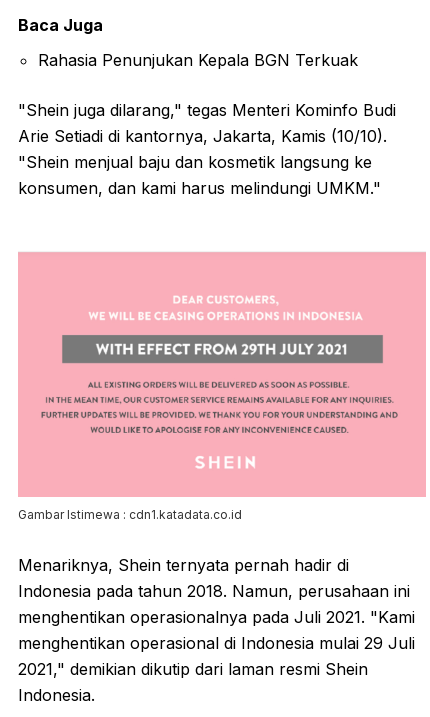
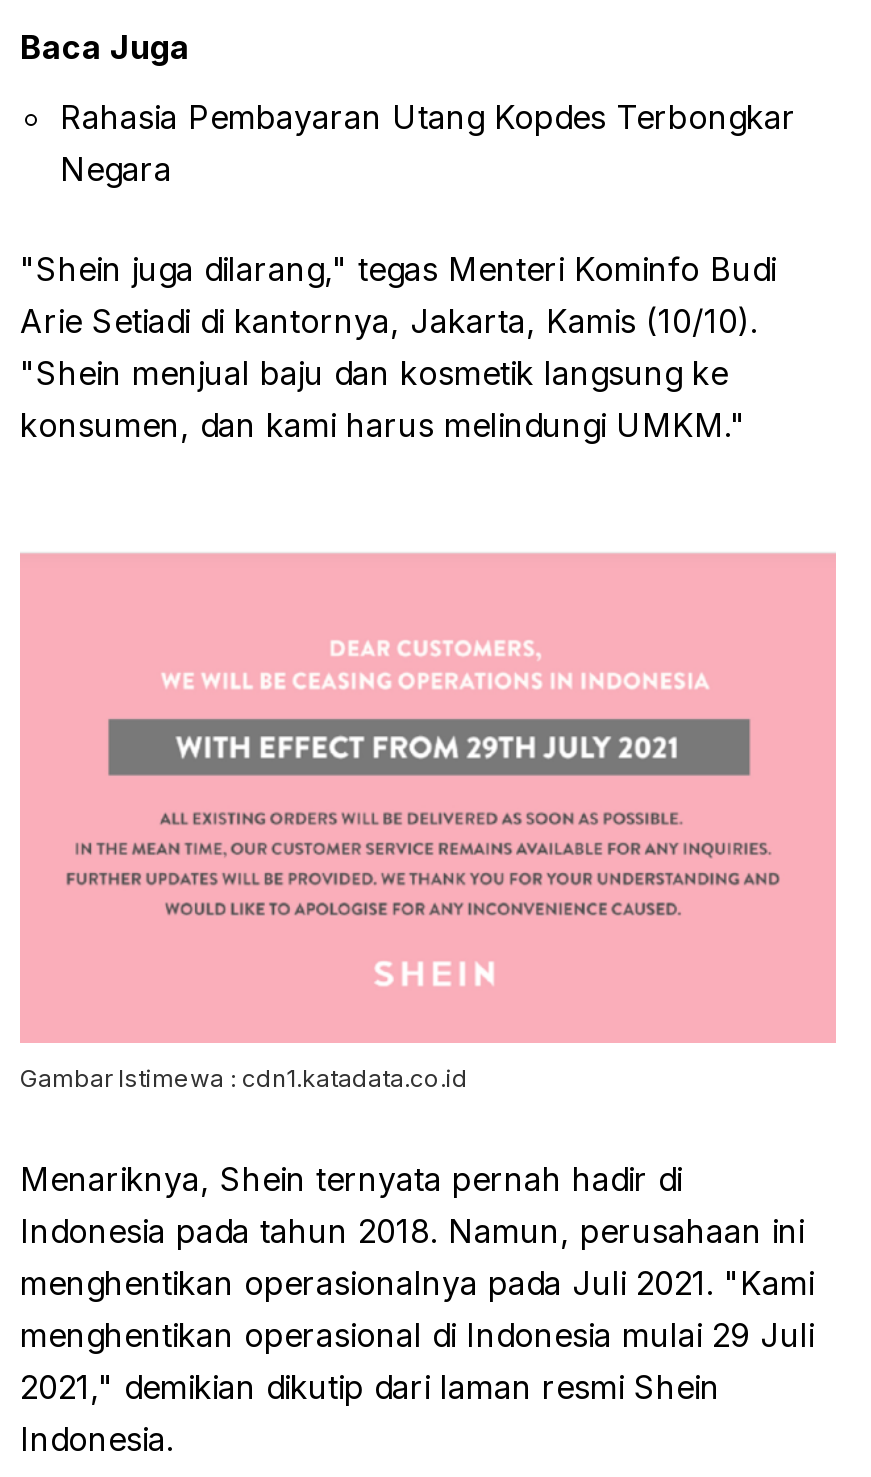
[38,50,358,70] Rahasia Penunjukan Kepala BGN Terkuak -> [60,98,796,190] Rahasia Pembayaran Utang Kopdes Terbongkar | Negara

